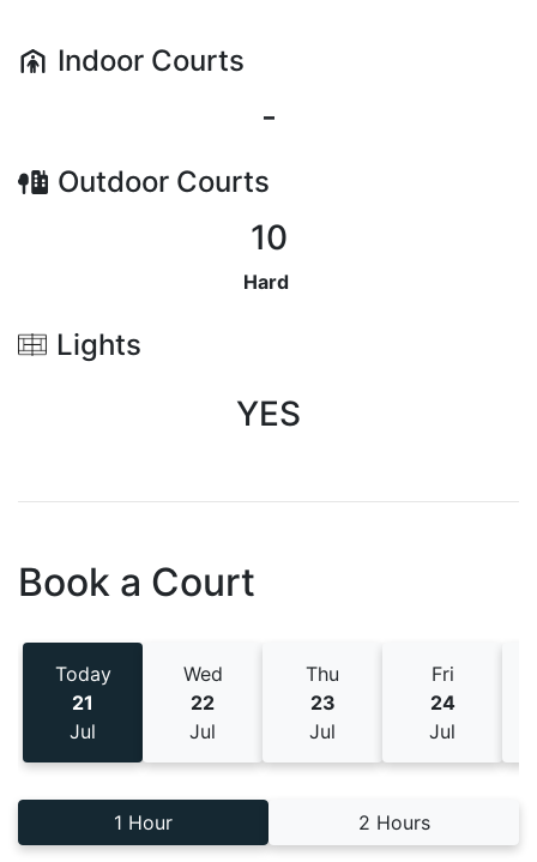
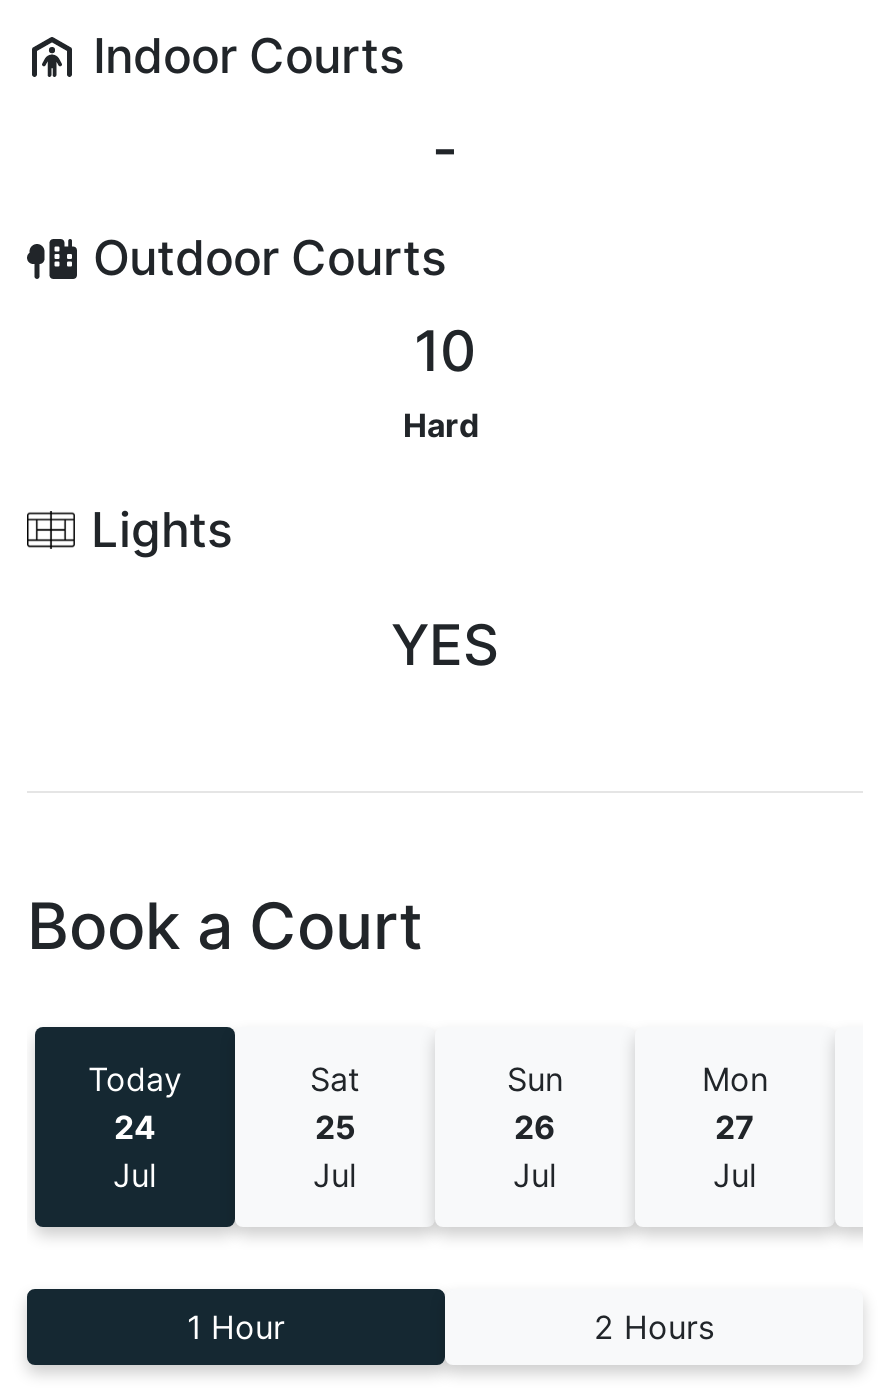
[183,662,222,714] Wed | 22 -> [310,1059,360,1147] Sat | 25
[306,662,339,714] Thu | 23 -> [507,1059,563,1147] Sun | 26
[430,662,455,714] Fri | 24 -> [702,1059,768,1147] Mon | 27
[72,690,93,714] 21 -> [114,1107,156,1147] 24

